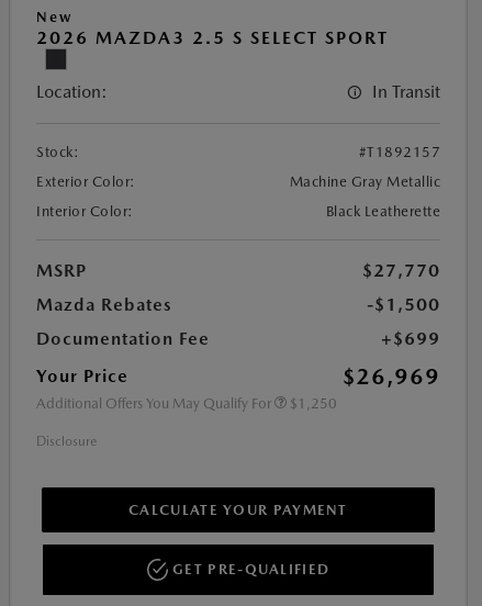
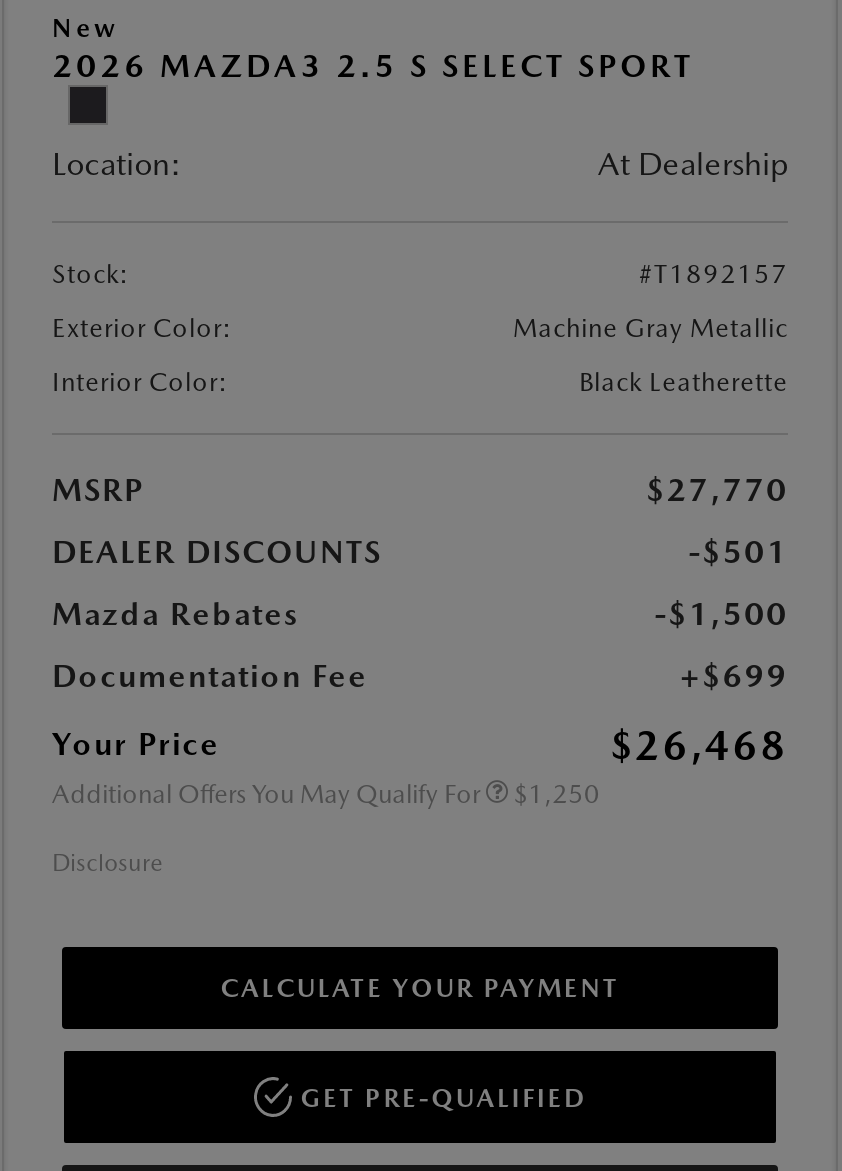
[372,81,440,102] In Transit -> [598,145,788,183] At Dealership
none -> [52,533,788,571] DEALER DISCOUNTS | -$501
[343,363,440,390] $26,969 -> [610,721,788,769] $26,468

